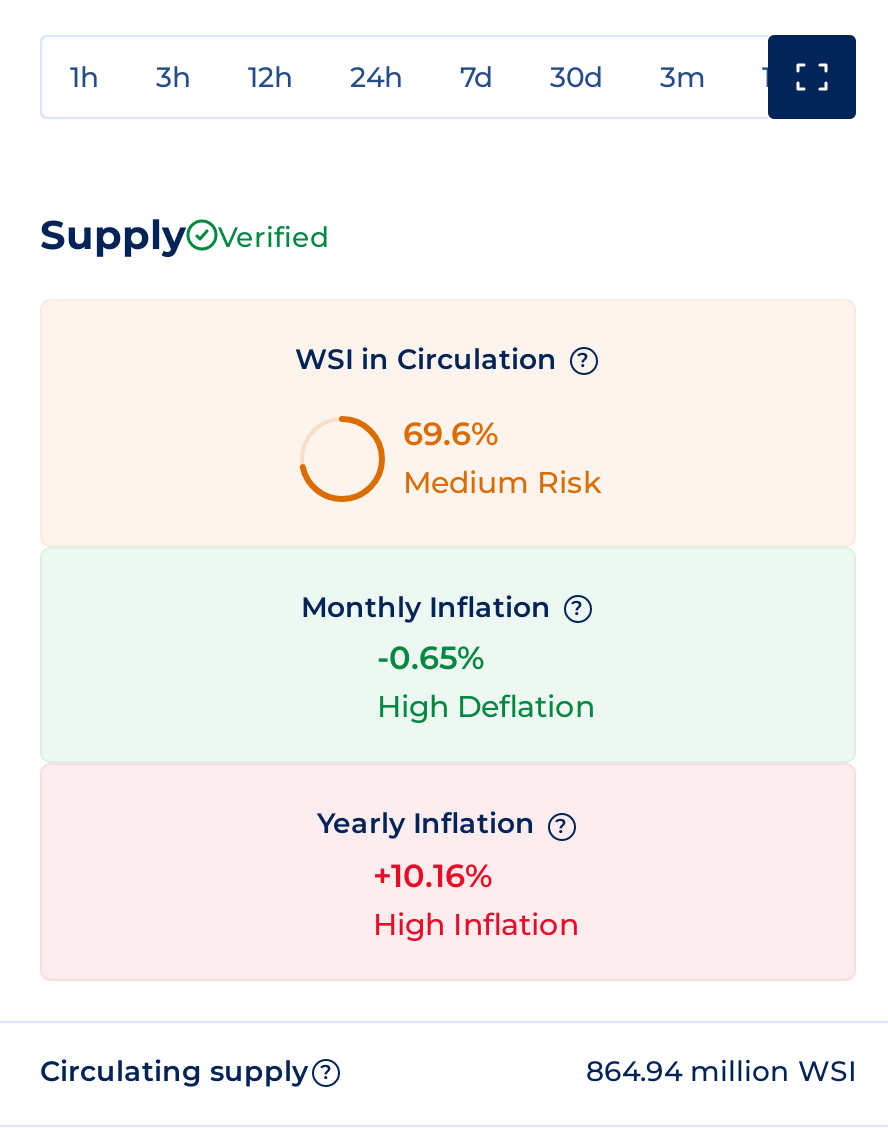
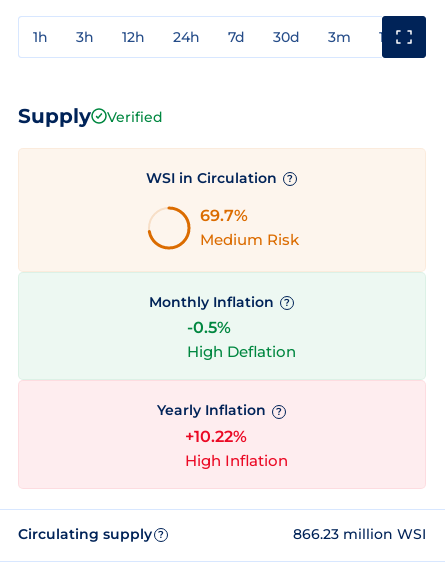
[403,415,499,453] 69.6% -> [199,206,247,225] 69.7%
[377,640,485,678] -0.65% -> [186,318,230,337] -0.5%
[373,856,493,894] +10.16% -> [184,427,246,446] +10.22%
[586,1053,856,1089] 864.94 million WSI -> [293,525,426,543] 866.23 million WSI

